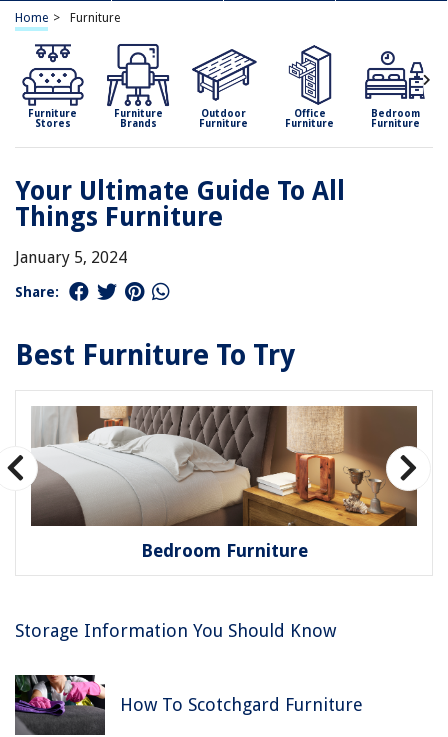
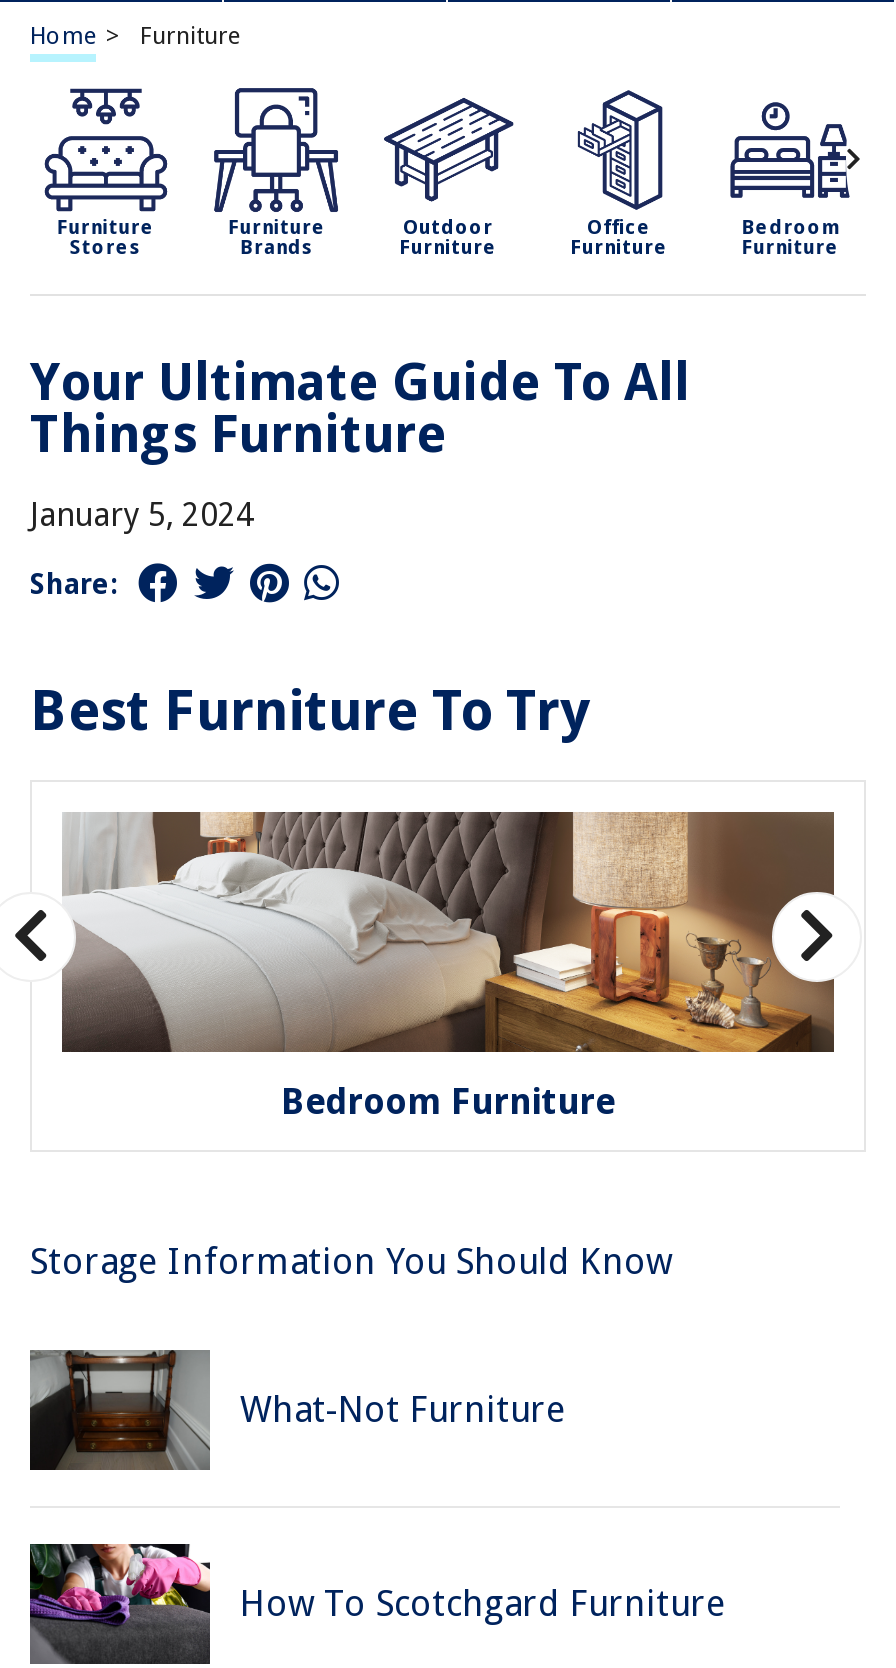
none -> [28,1348,566,1472] [image] | What-Not Furniture

